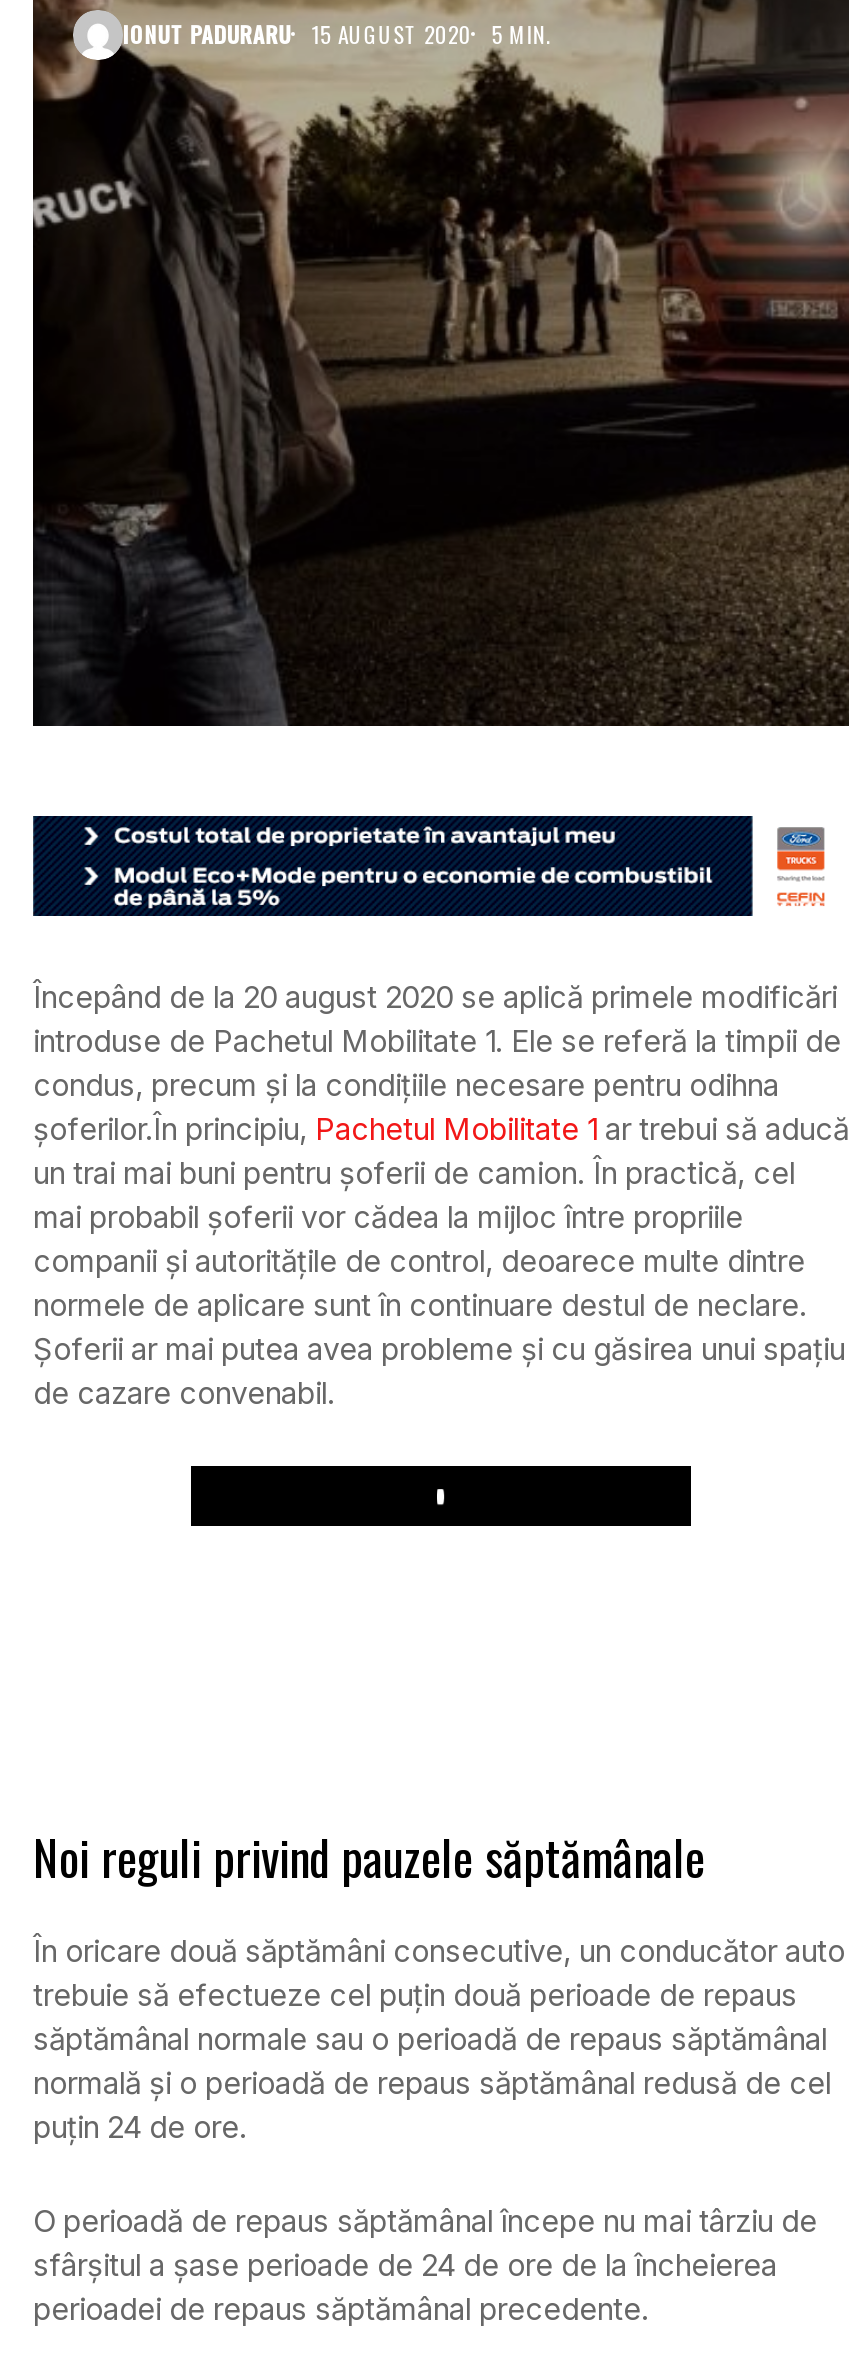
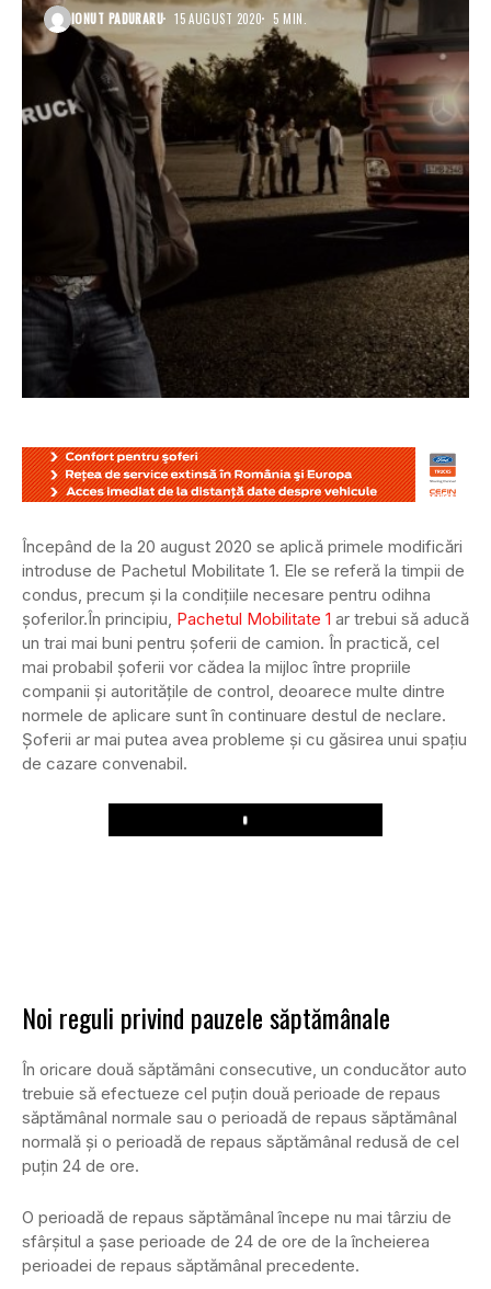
[31,814,755,918] [image] -> [21,446,416,503] [image]

